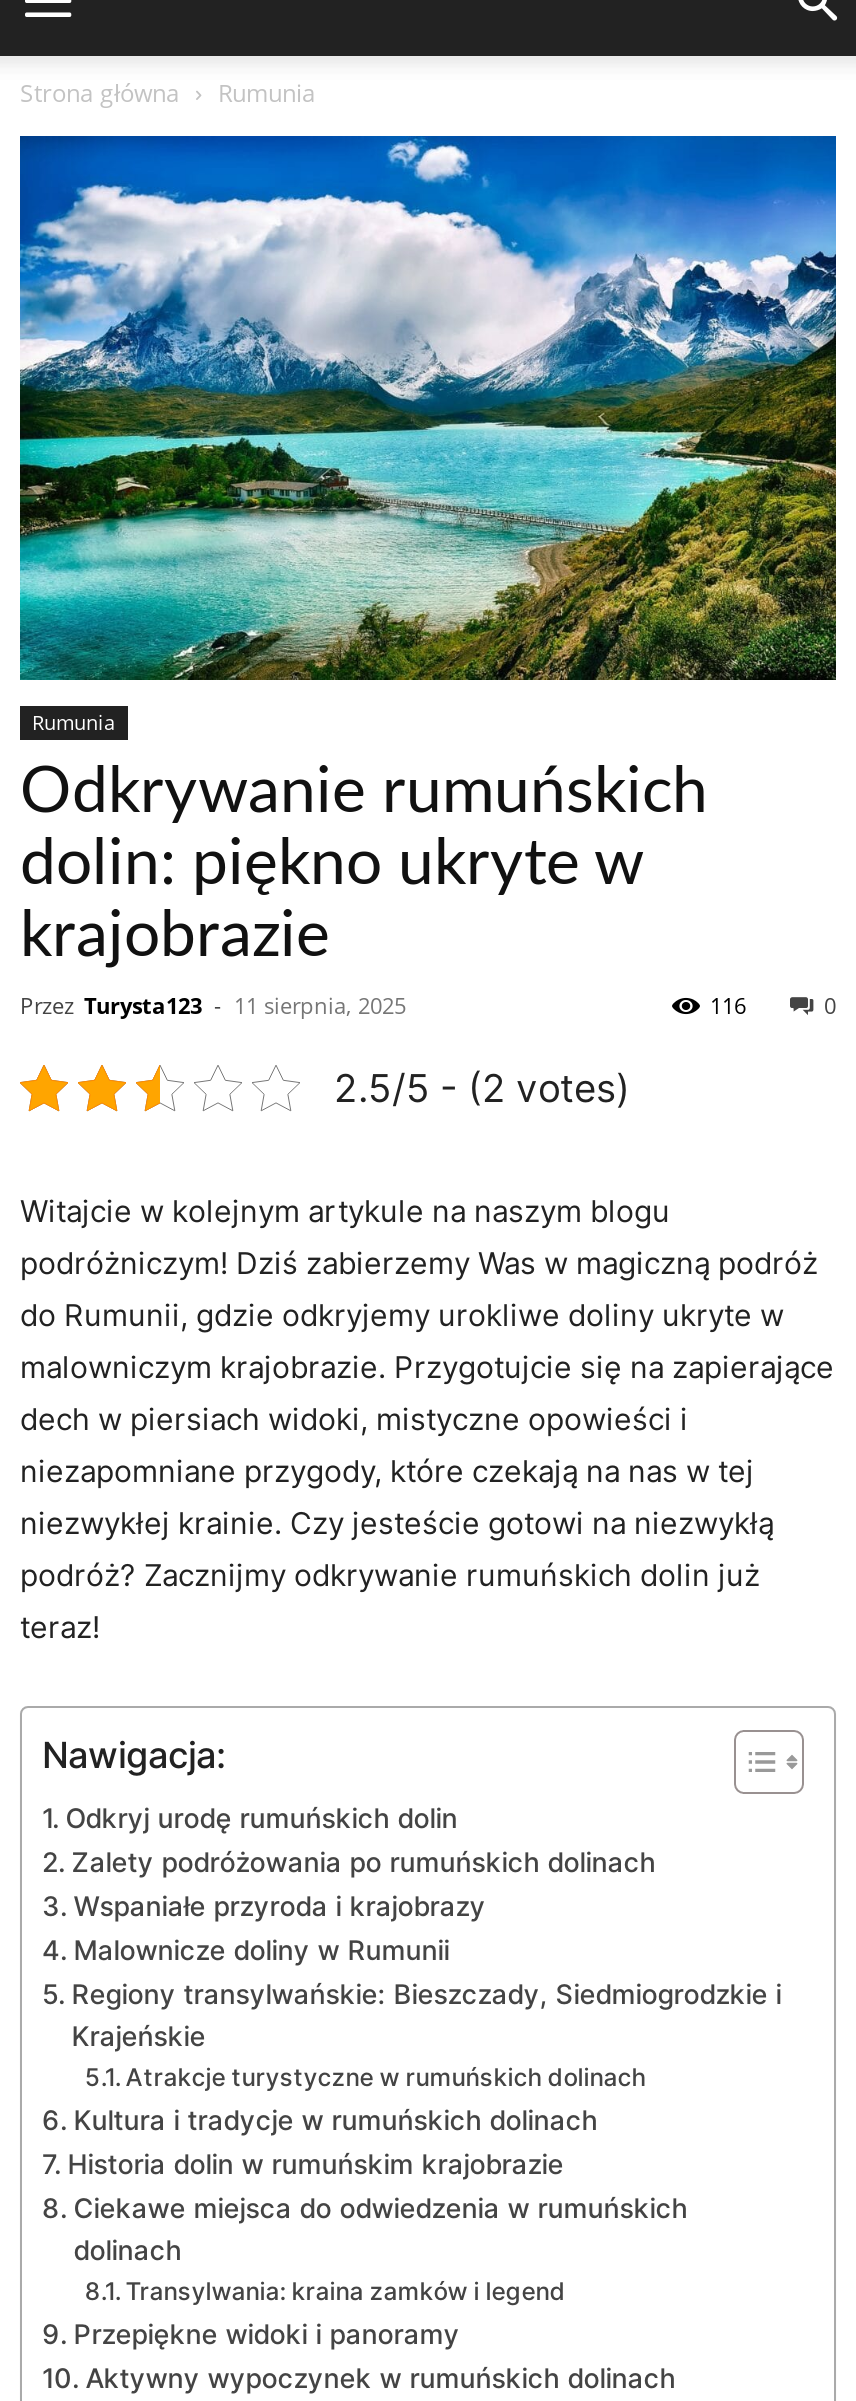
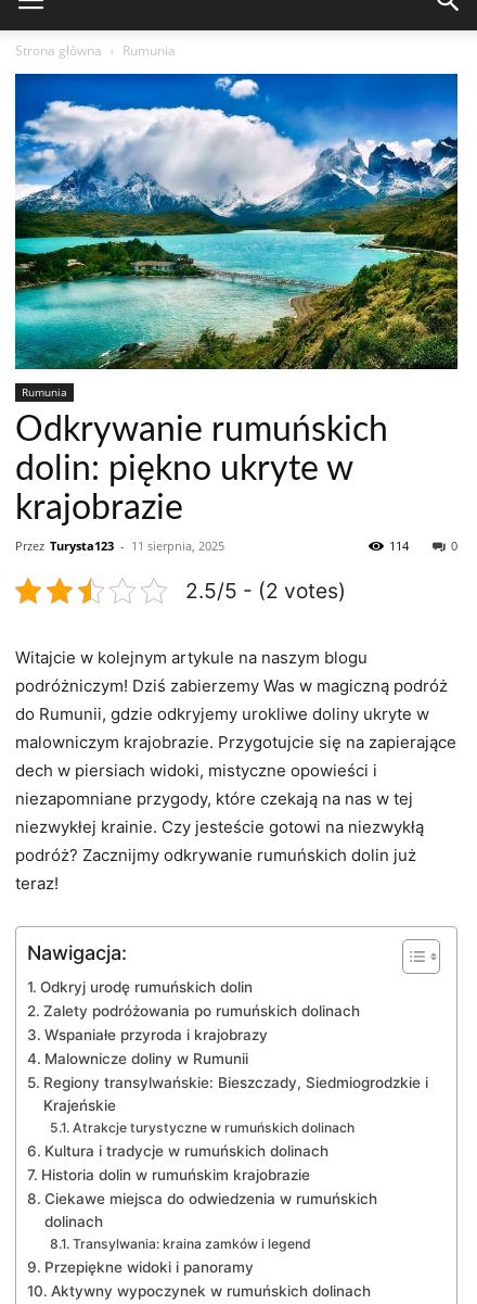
[710,989,746,1019] 116 -> [389,537,409,554] 114

